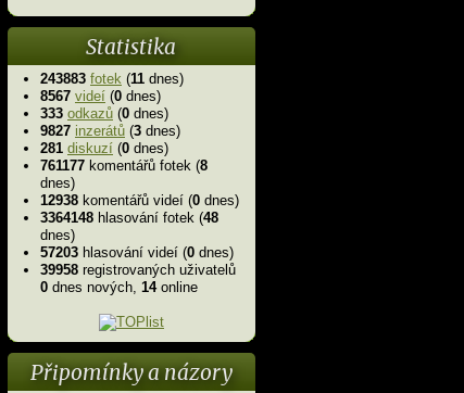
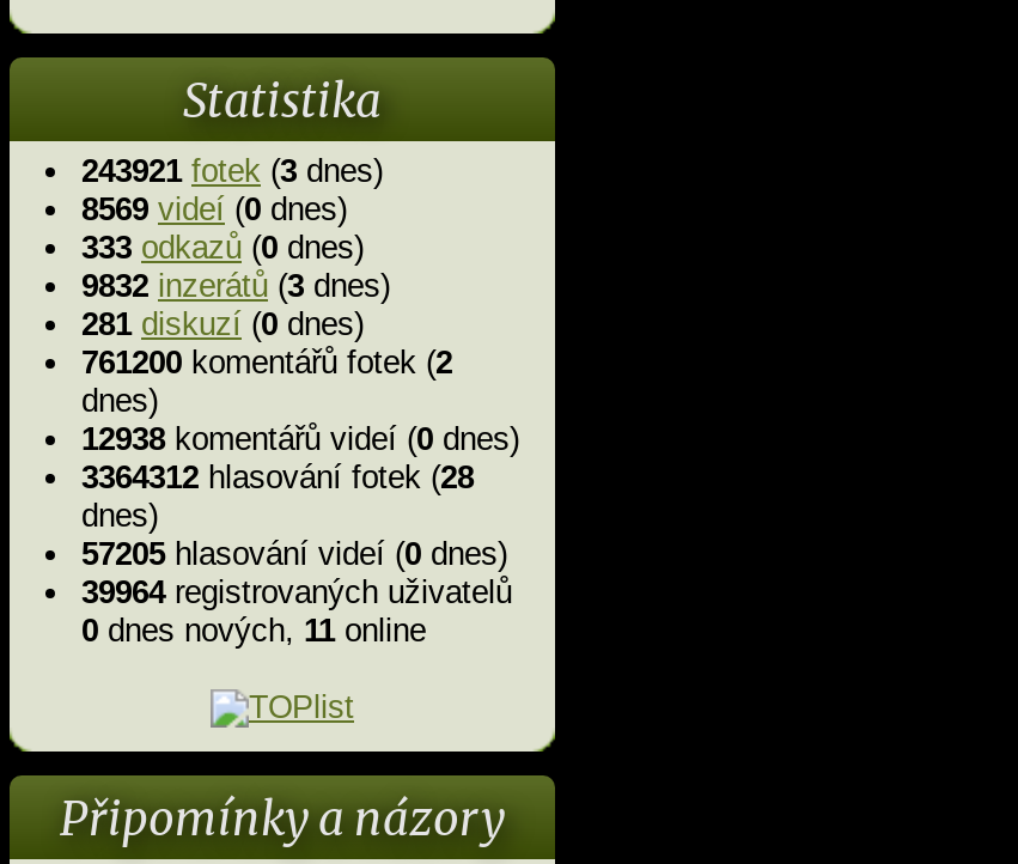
[40,71,184,87] 243883 fotek (11 dnes) -> [81,153,383,189] 243921 fotek (3 dnes)
[40,88,161,104] 8567 videí (0 dnes) -> [81,191,347,227] 8569 videí (0 dnes)
[40,123,180,139] 9827 inzerátů (3 dnes) -> [81,268,390,304] 9832 inzerátů (3 dnes)
[40,157,208,174] 761177 komentářů fotek (8 -> [81,345,452,381] 761200 komentářů fotek (2
[40,210,218,226] 3364148 hlasování fotek (48 -> [81,460,474,495] 3364312 hlasování fotek (28
[40,244,234,261] 57203 hlasování videí (0 dnes) -> [81,536,507,572] 57205 hlasování videí (0 dnes)
[40,262,236,278] 39958 registrovaných uživatelů -> [81,574,512,610] 39964 registrovaných uživatelů
[40,279,198,295] 0 dnes nových, 14 online -> [81,613,426,649] 0 dnes nových, 11 online

